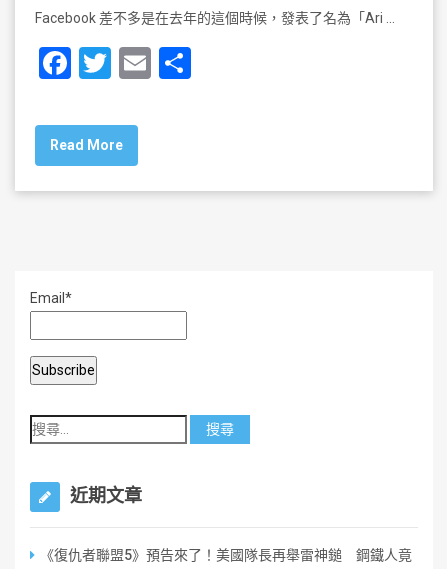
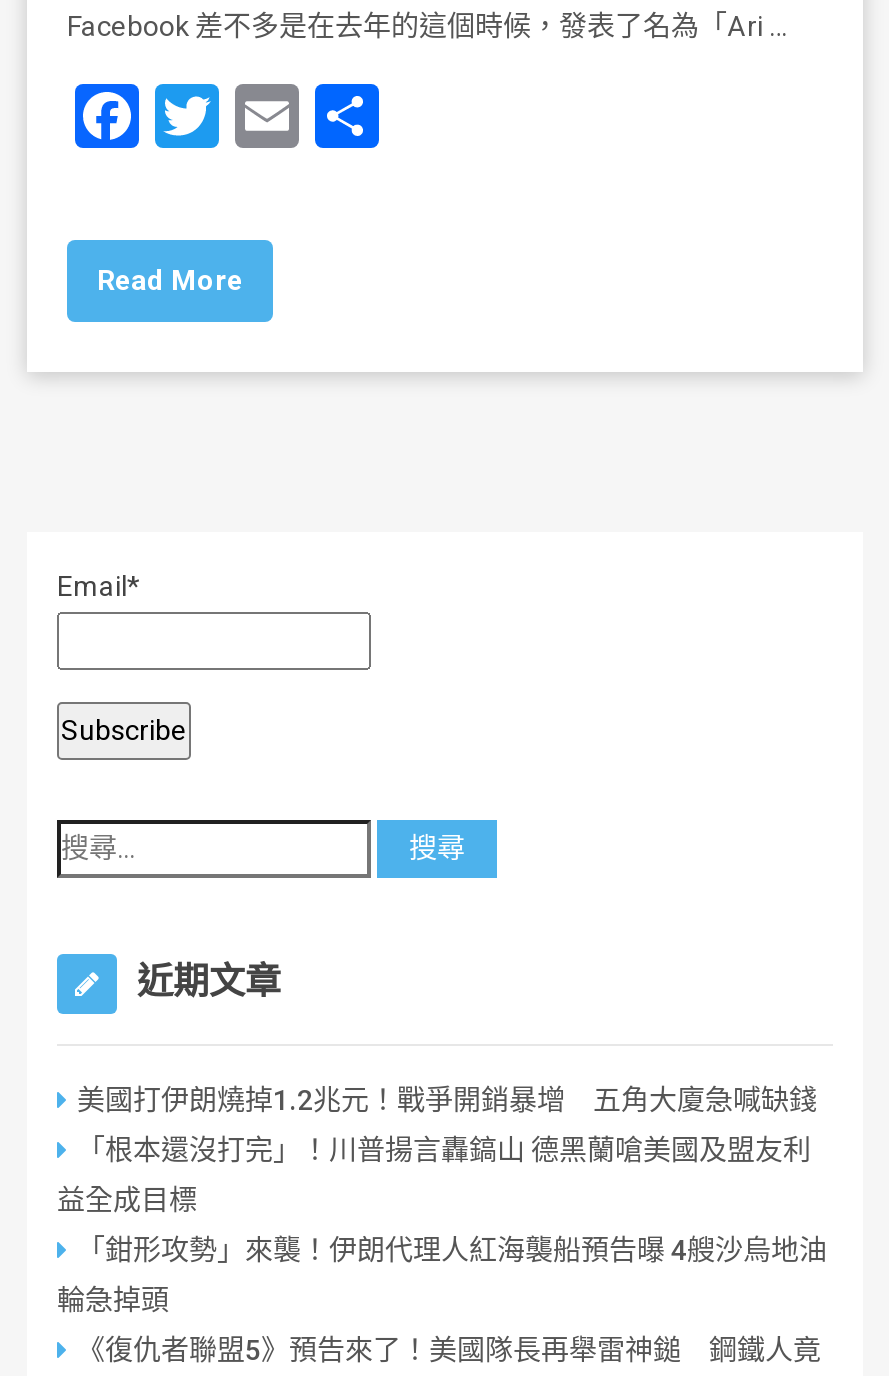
none -> [57,1085,827,1317] 美國打伊朗燒掉1.2兆元！戰爭開銷暴增 五角大廈急喊缺錢 | 「根本還沒打完」！川普揚言轟鎬山 德黑蘭嗆美國及盟友利 | 益全成目標 | 「鉗形攻勢」來襲！伊朗代理人紅海襲船預告曝 4艘沙烏地油 | 輪急掉頭

